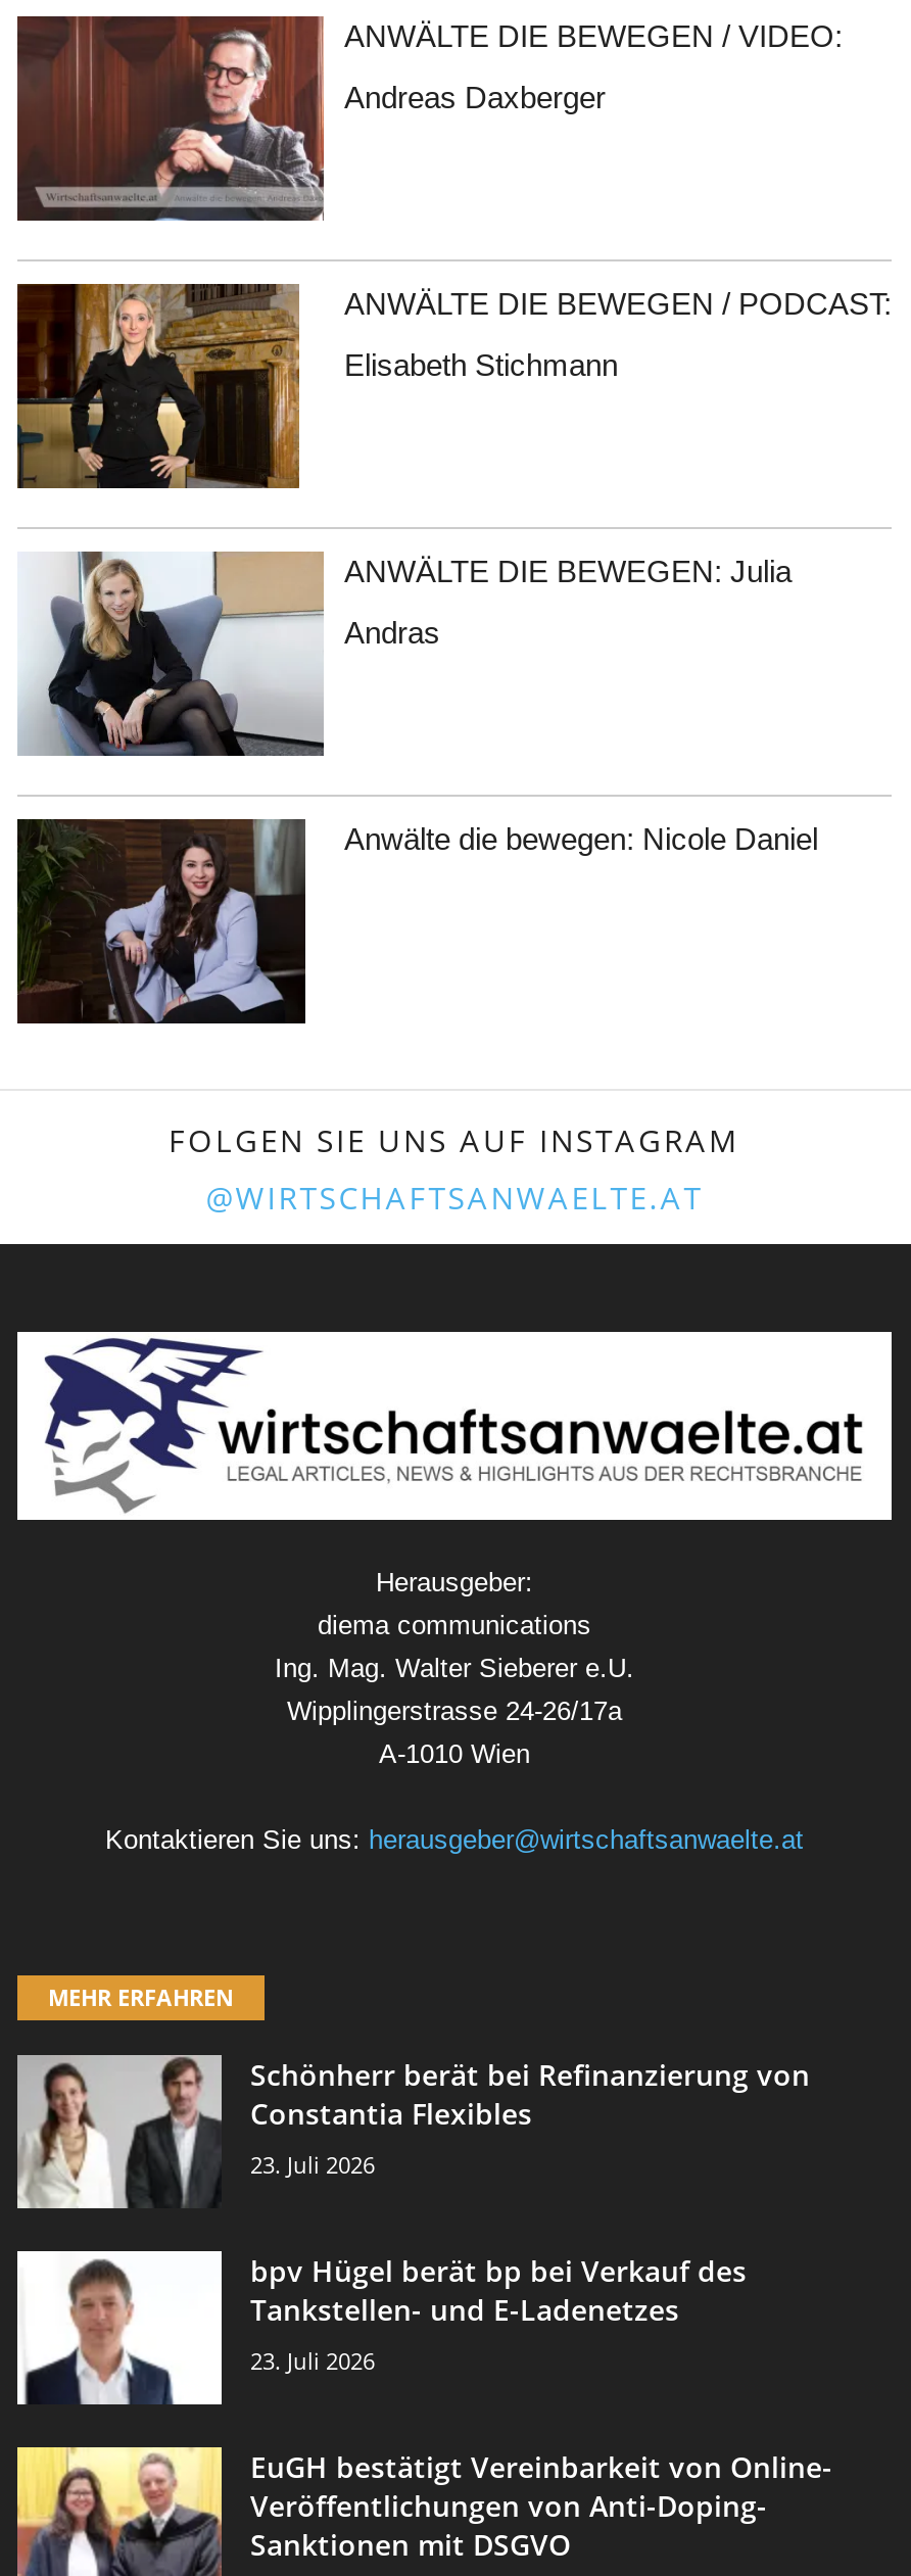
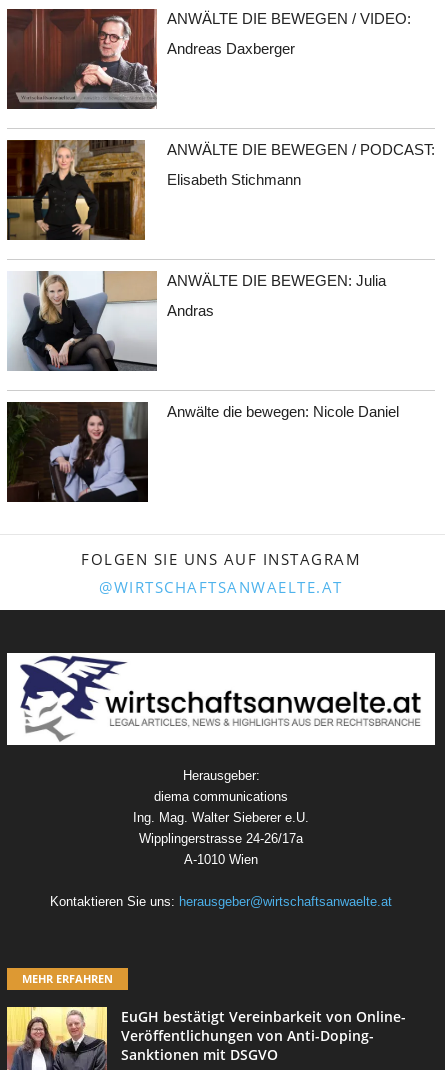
[17,2055,810,2376] [image] | Schönherr berät bei Refinanzierung von | Constantia Flexibles | 23. Juli 2026 | bpv Hügel berät bp bei Verkauf des | Tankstellen- und E-Ladenetzes | 23. Juli 2026 -> none
[15,2249,224,2413] [image] -> none

